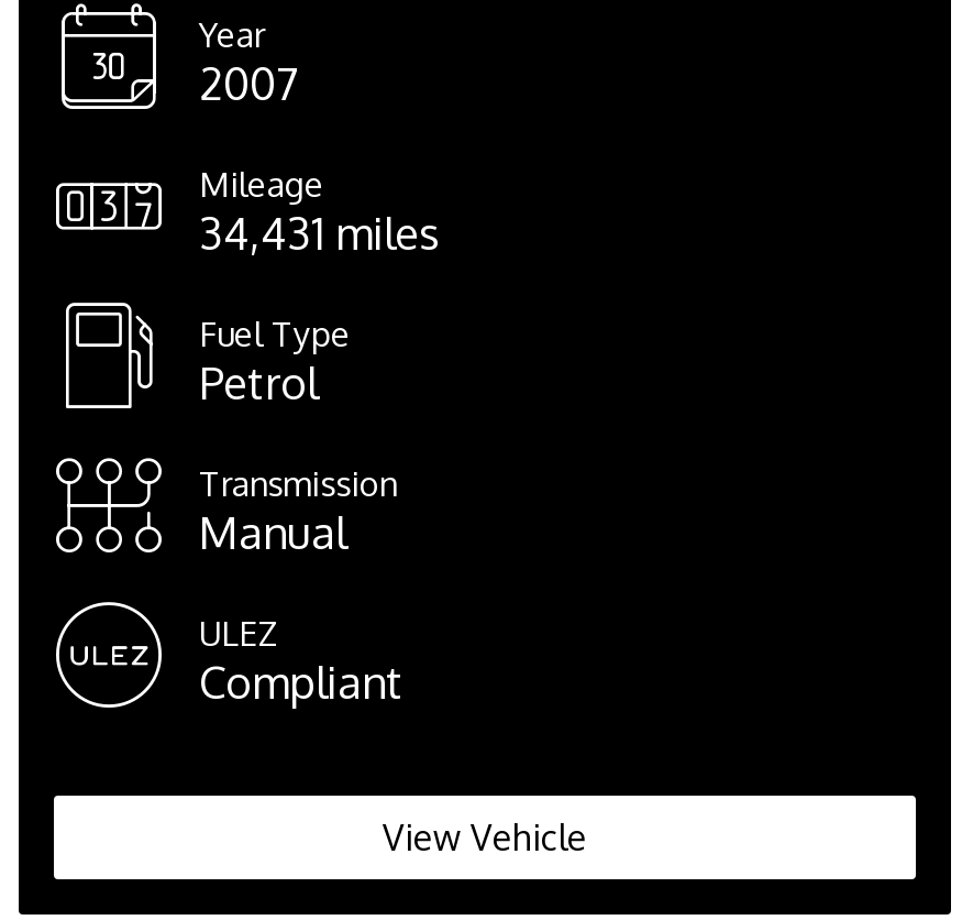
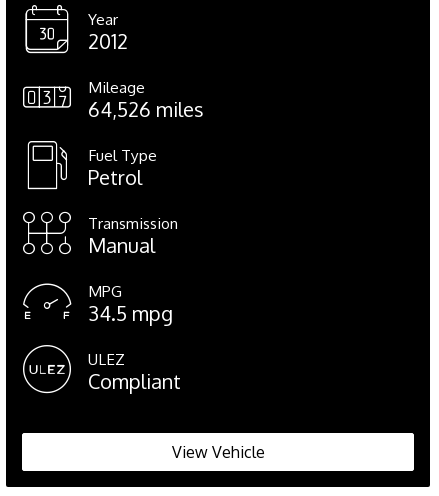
[199,54,300,111] 2007 -> [88,28,128,54] 2012
[199,204,441,261] 34,431 miles -> [88,96,204,122] 64,526 miles
none -> [88,281,173,326] MPG | 34.5 mpg

